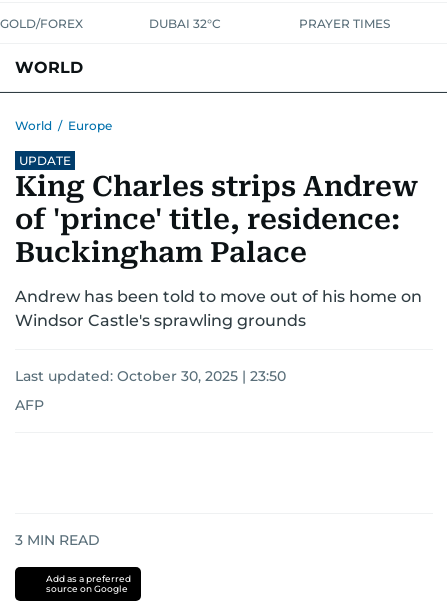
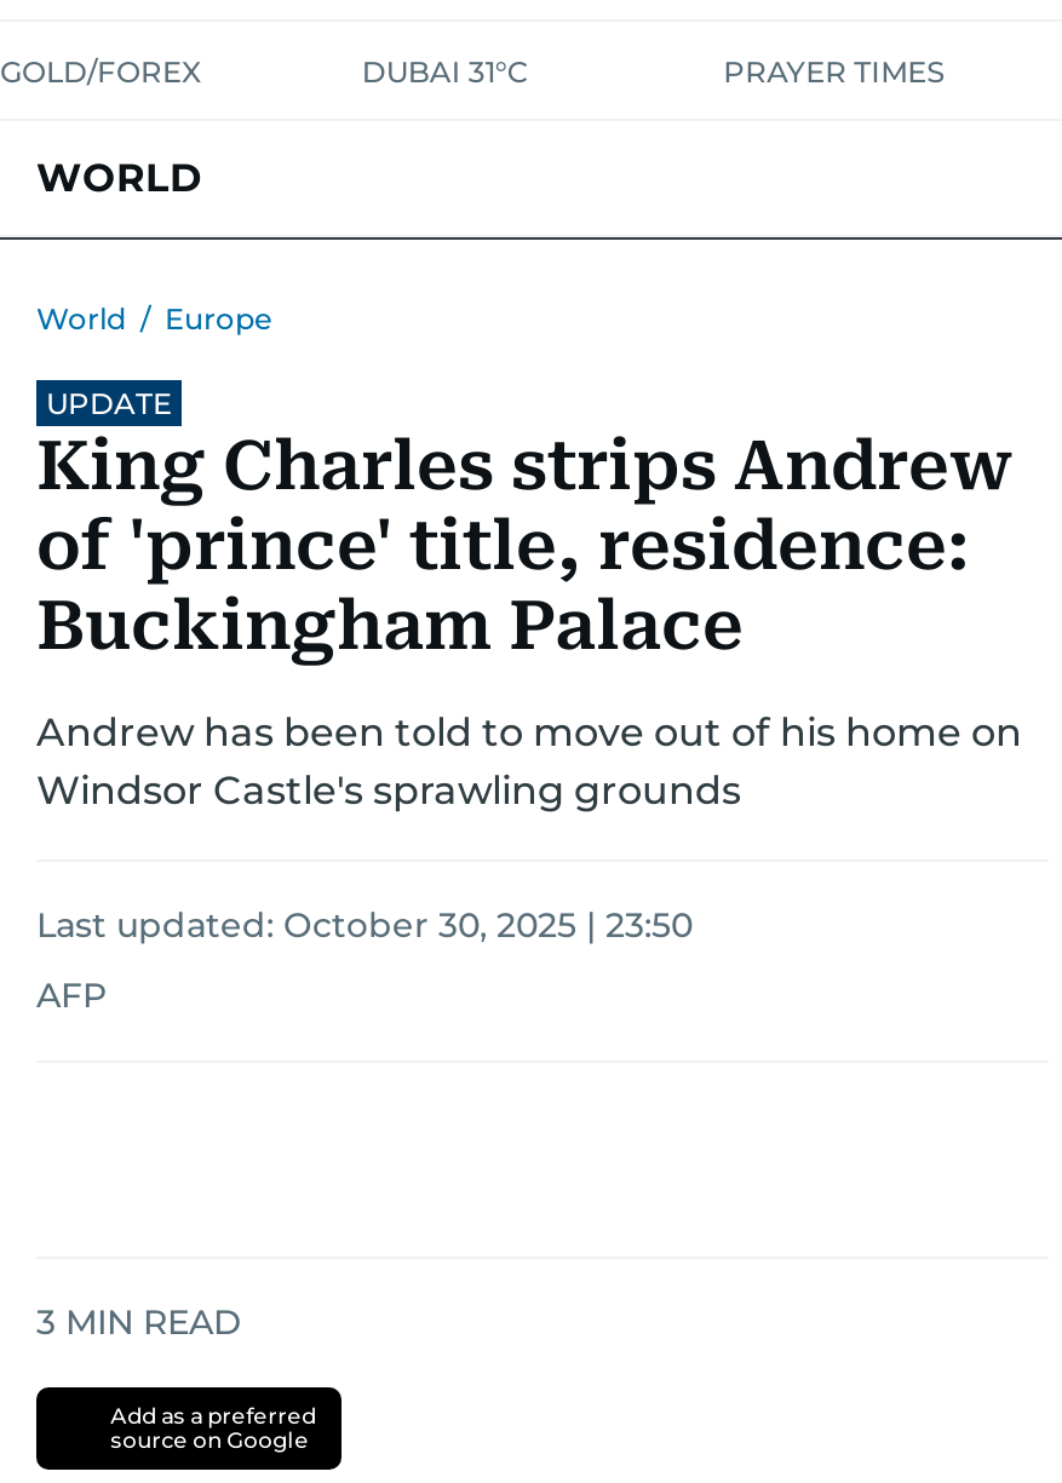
[149,16,221,31] DUBAI 32°C -> [362,53,529,90] DUBAI 31°C

